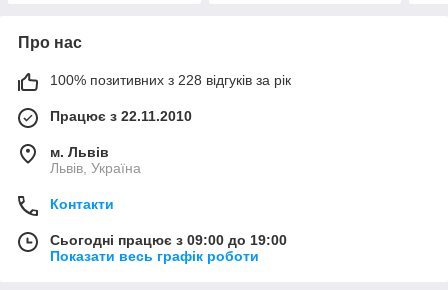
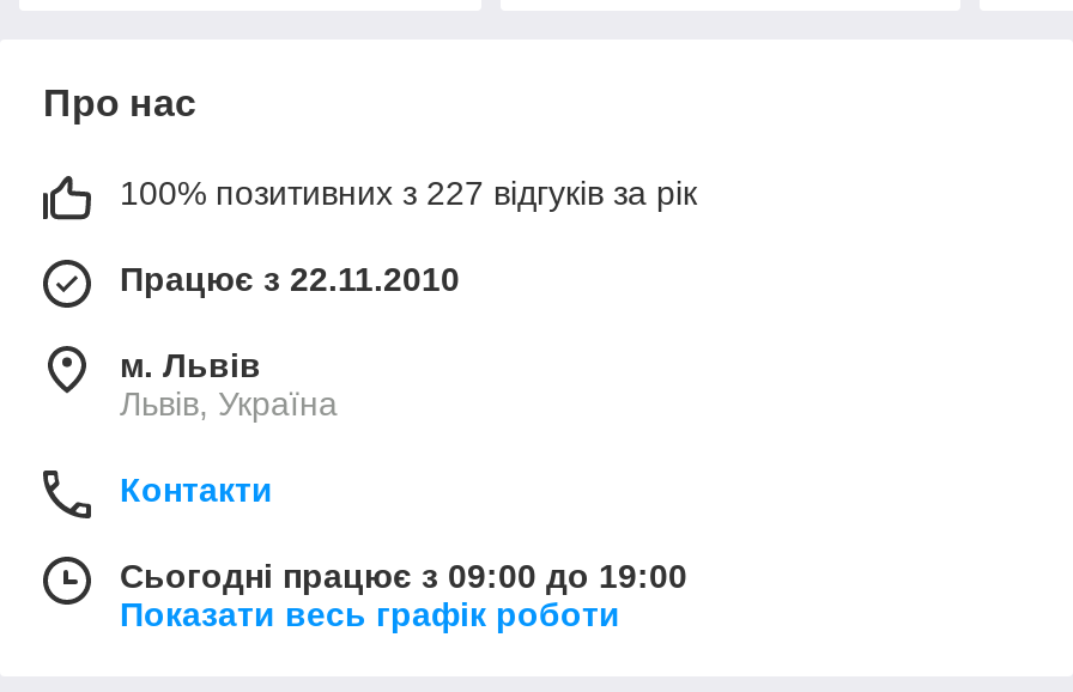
[50,72,291,88] 100% позитивних з 228 відгуків за рік -> [120,175,697,213] 100% позитивних з 227 відгуків за рік

